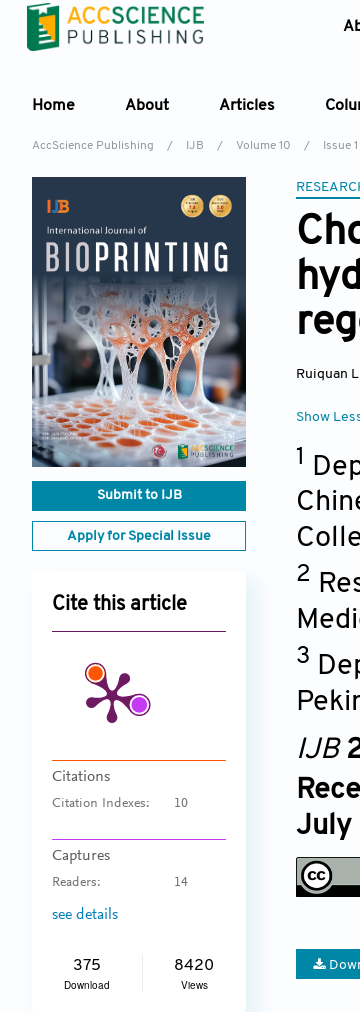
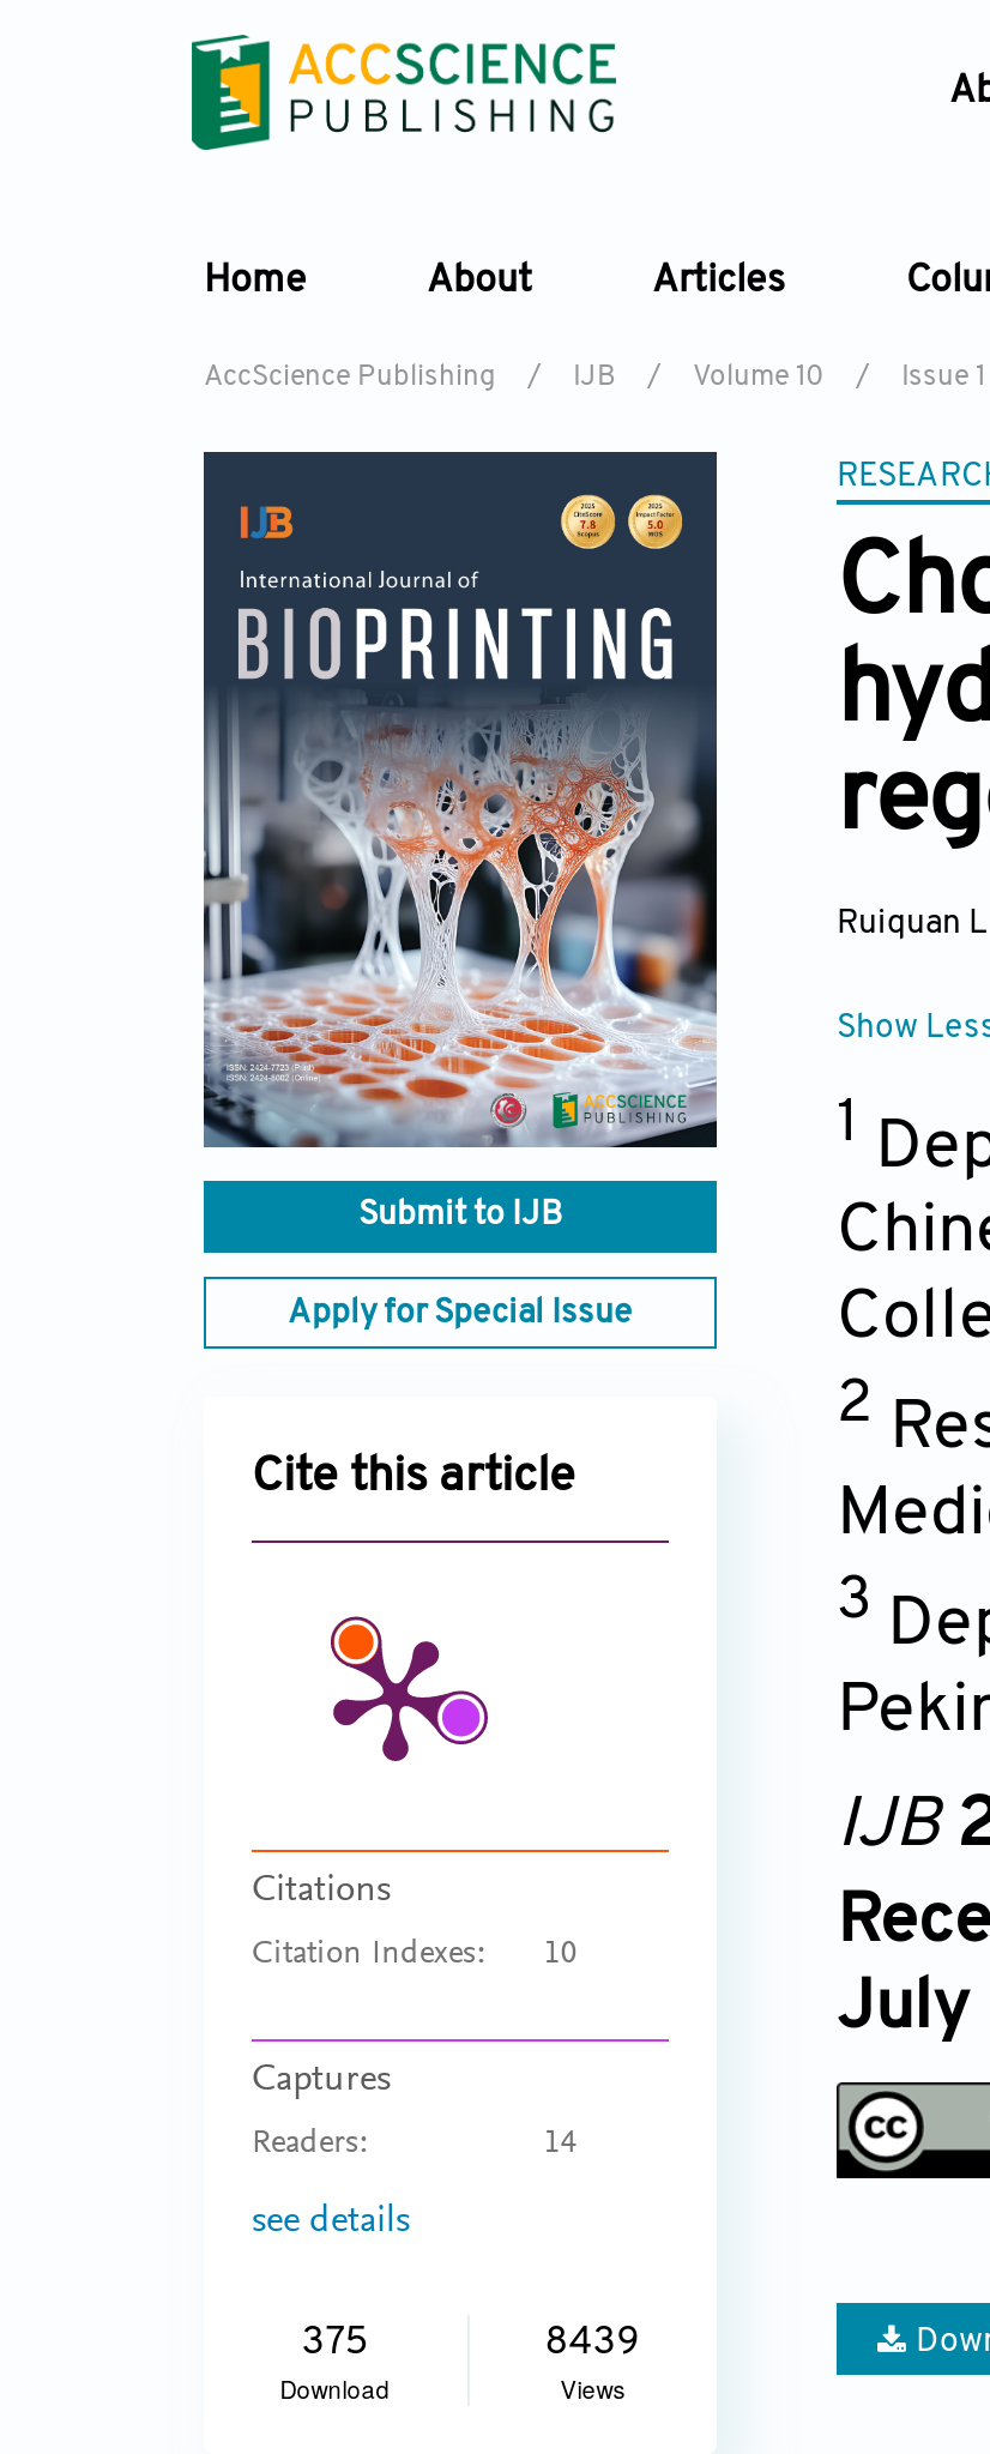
[174,958,214,974] 8420 -> [545,2325,641,2364] 8439

